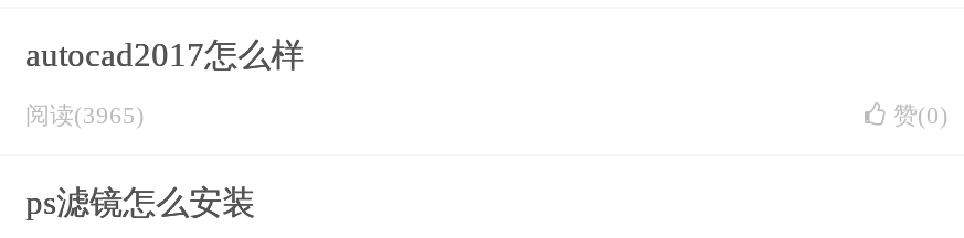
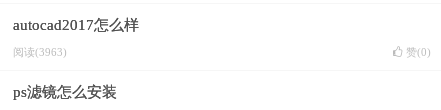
[25,101,145,128] 阅读(3965) -> [13,46,67,58] 阅读(3963)

